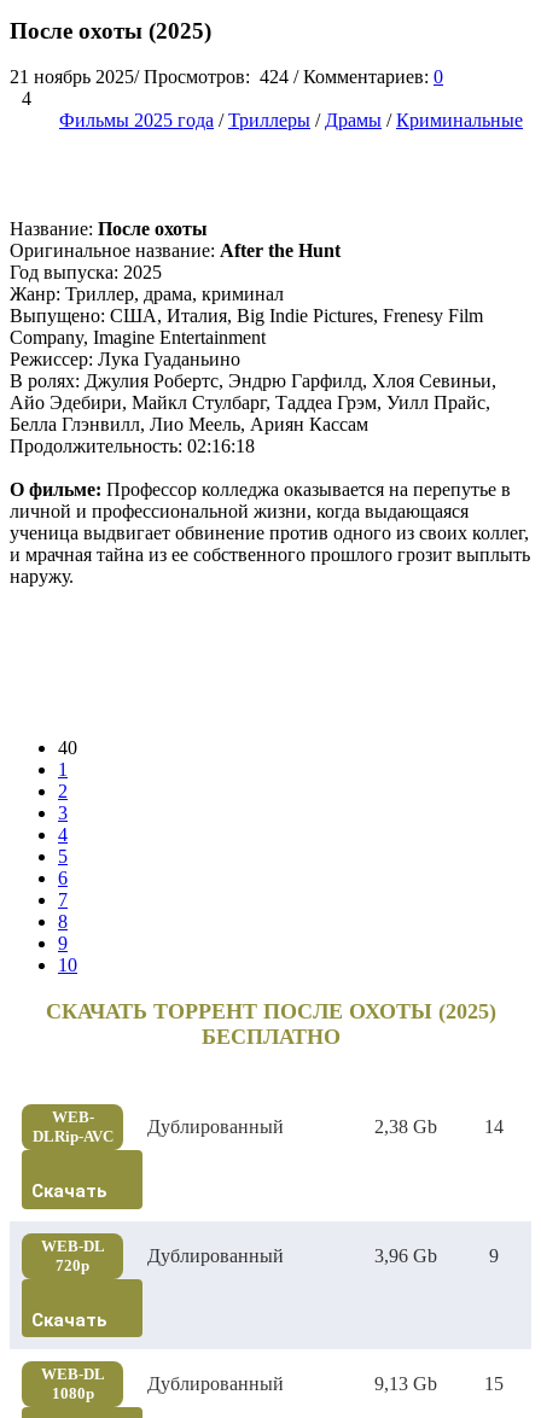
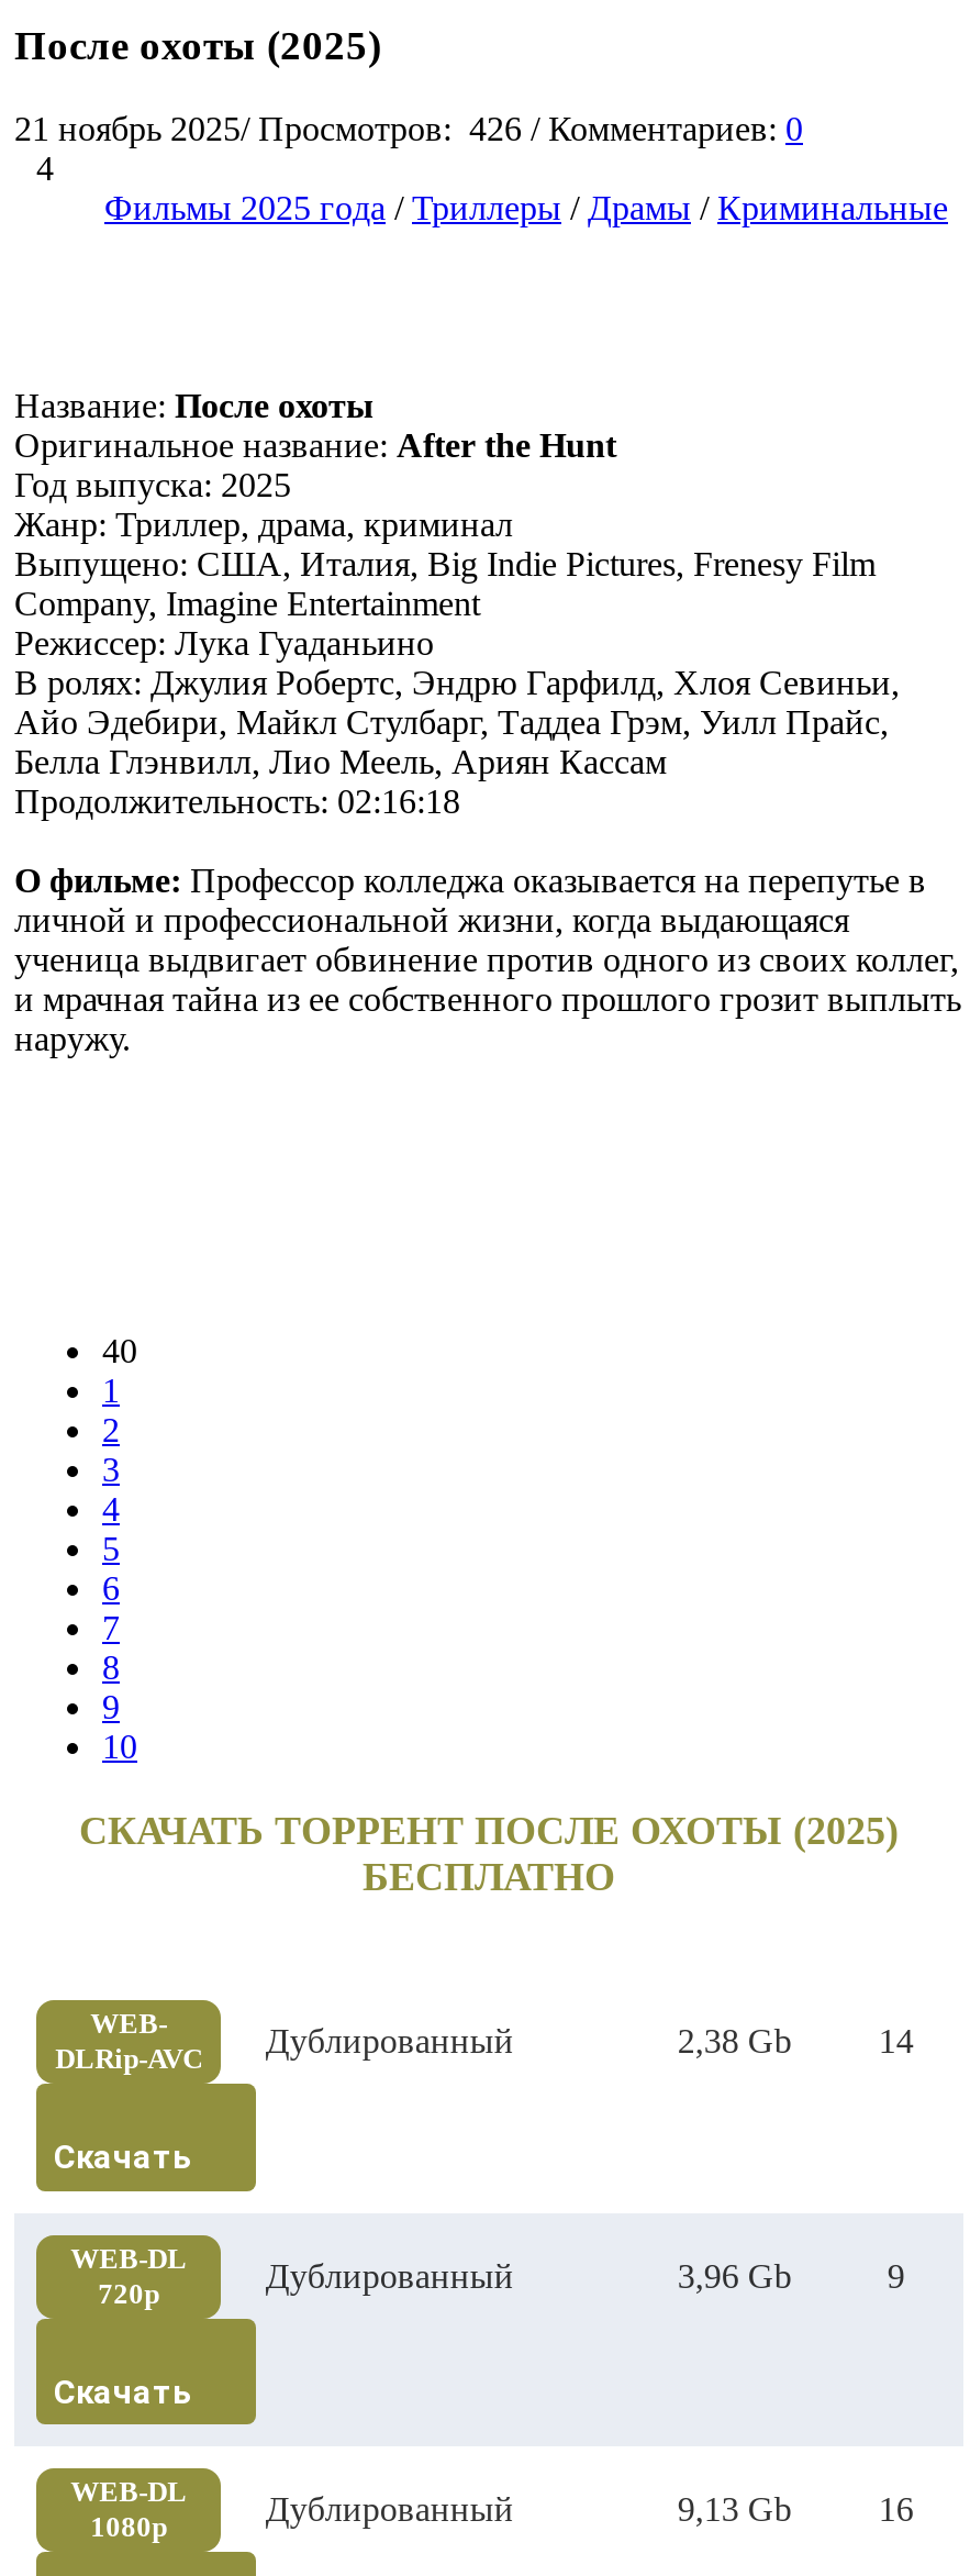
[10,67,443,87] 21 ноябрь 2025/ Просмотров: 424 / Комментариев: 0 -> [14,111,803,148] 21 ноябрь 2025/ Просмотров: 426 / Комментариев: 0
[485,1374,504,1394] 15 -> [879,2491,914,2528] 16

